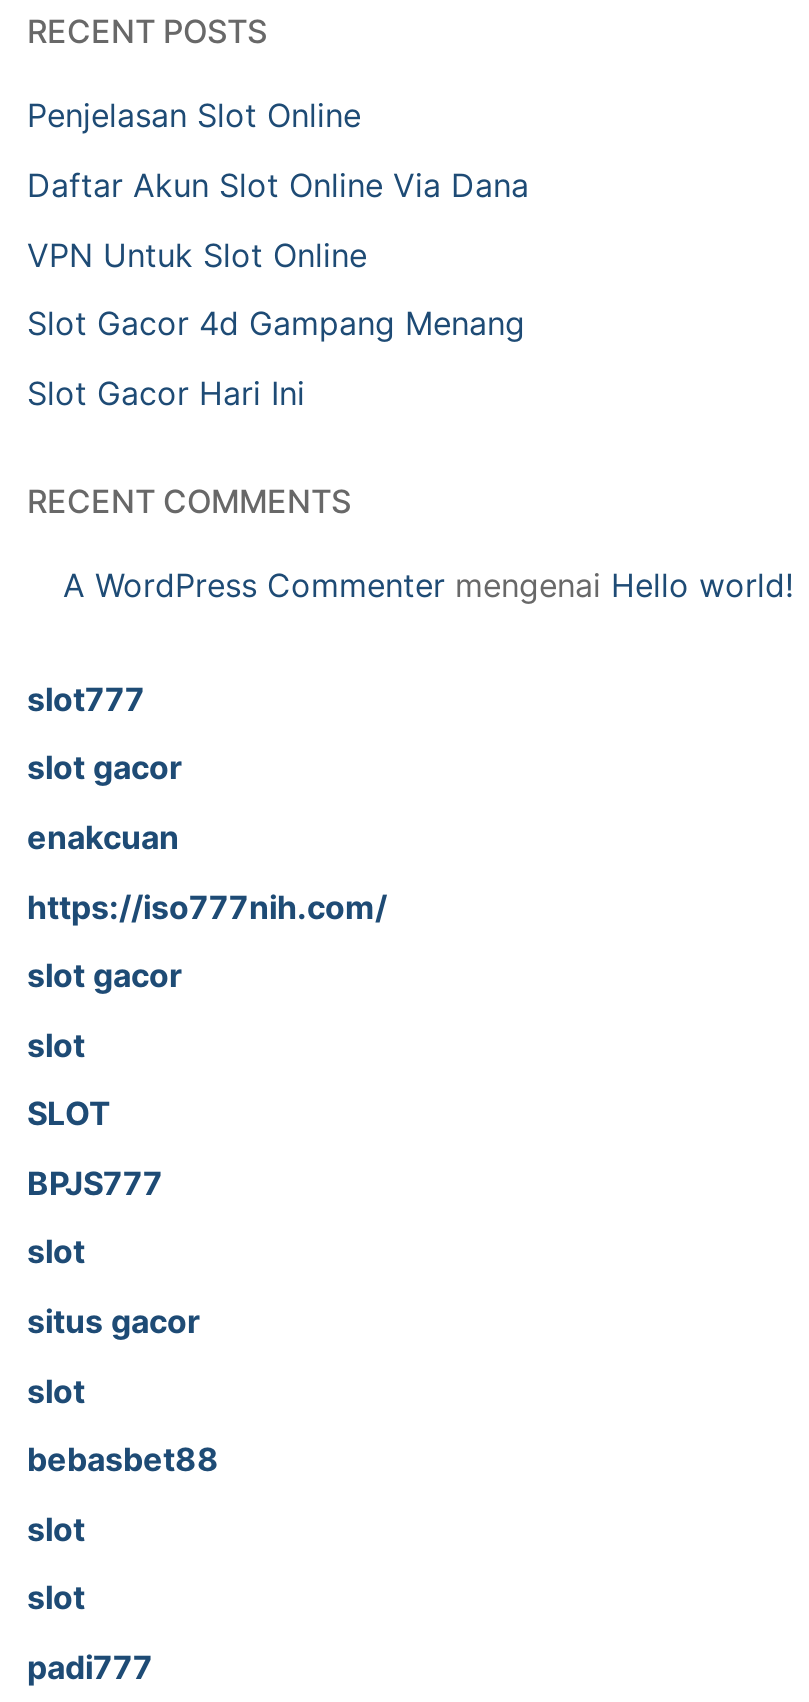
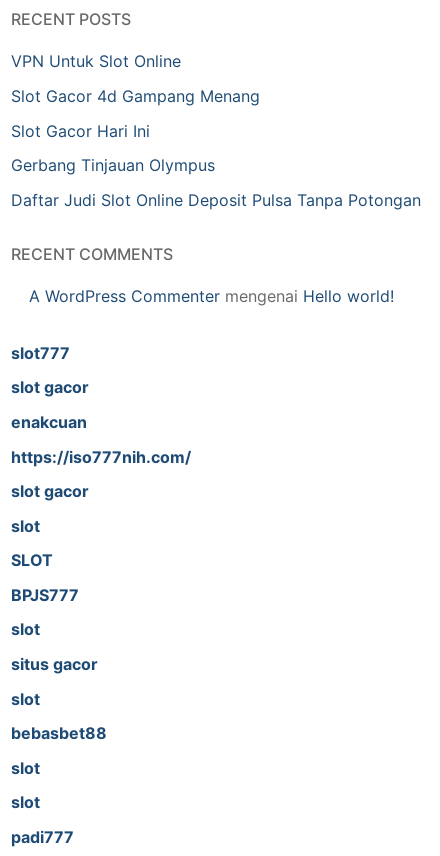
[27,96,529,205] Penjelasan Slot Online | Daftar Akun Slot Online Via Dana -> none
moved [27,234,525,412] -> [11,51,260,140]: VPN Untuk Slot Online | Slot Gacor 4d Gampang Menang | Slot Gacor Hari Ini
none -> [11,155,421,210] Gerbang Tinjauan Olympus | Daftar Judi Slot Online Deposit Pulsa Tanpa Potongan

